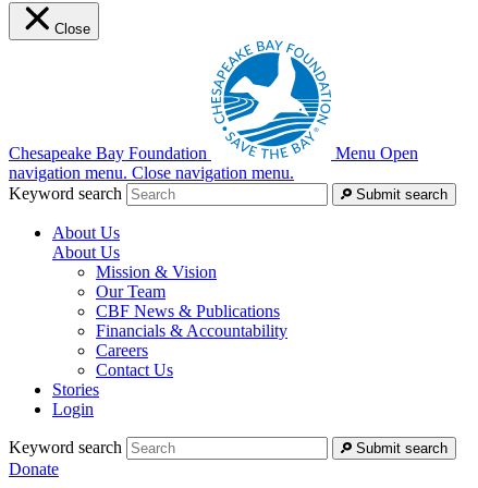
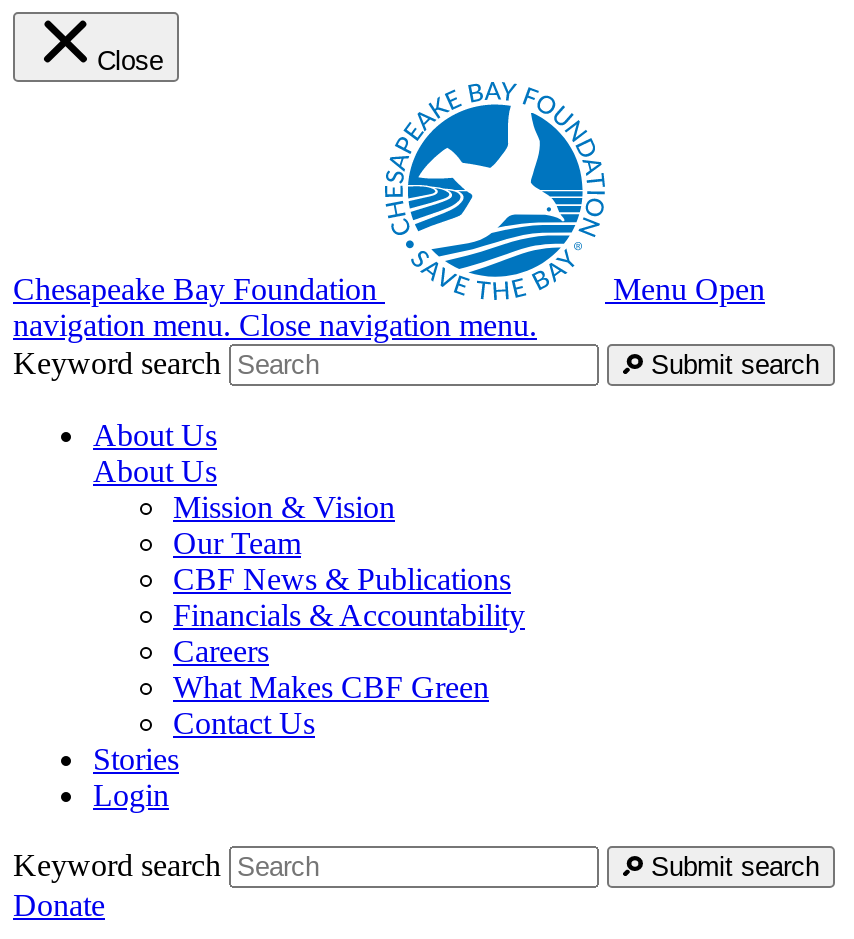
none -> [173,671,489,705] What Makes CBF Green

